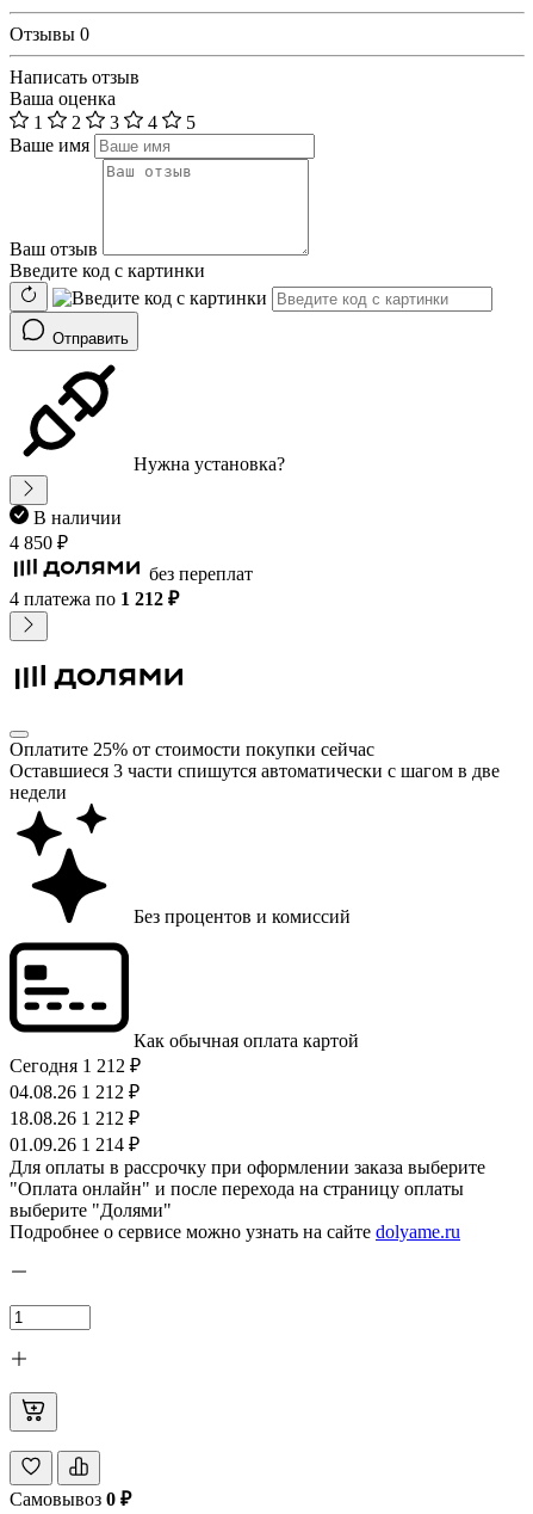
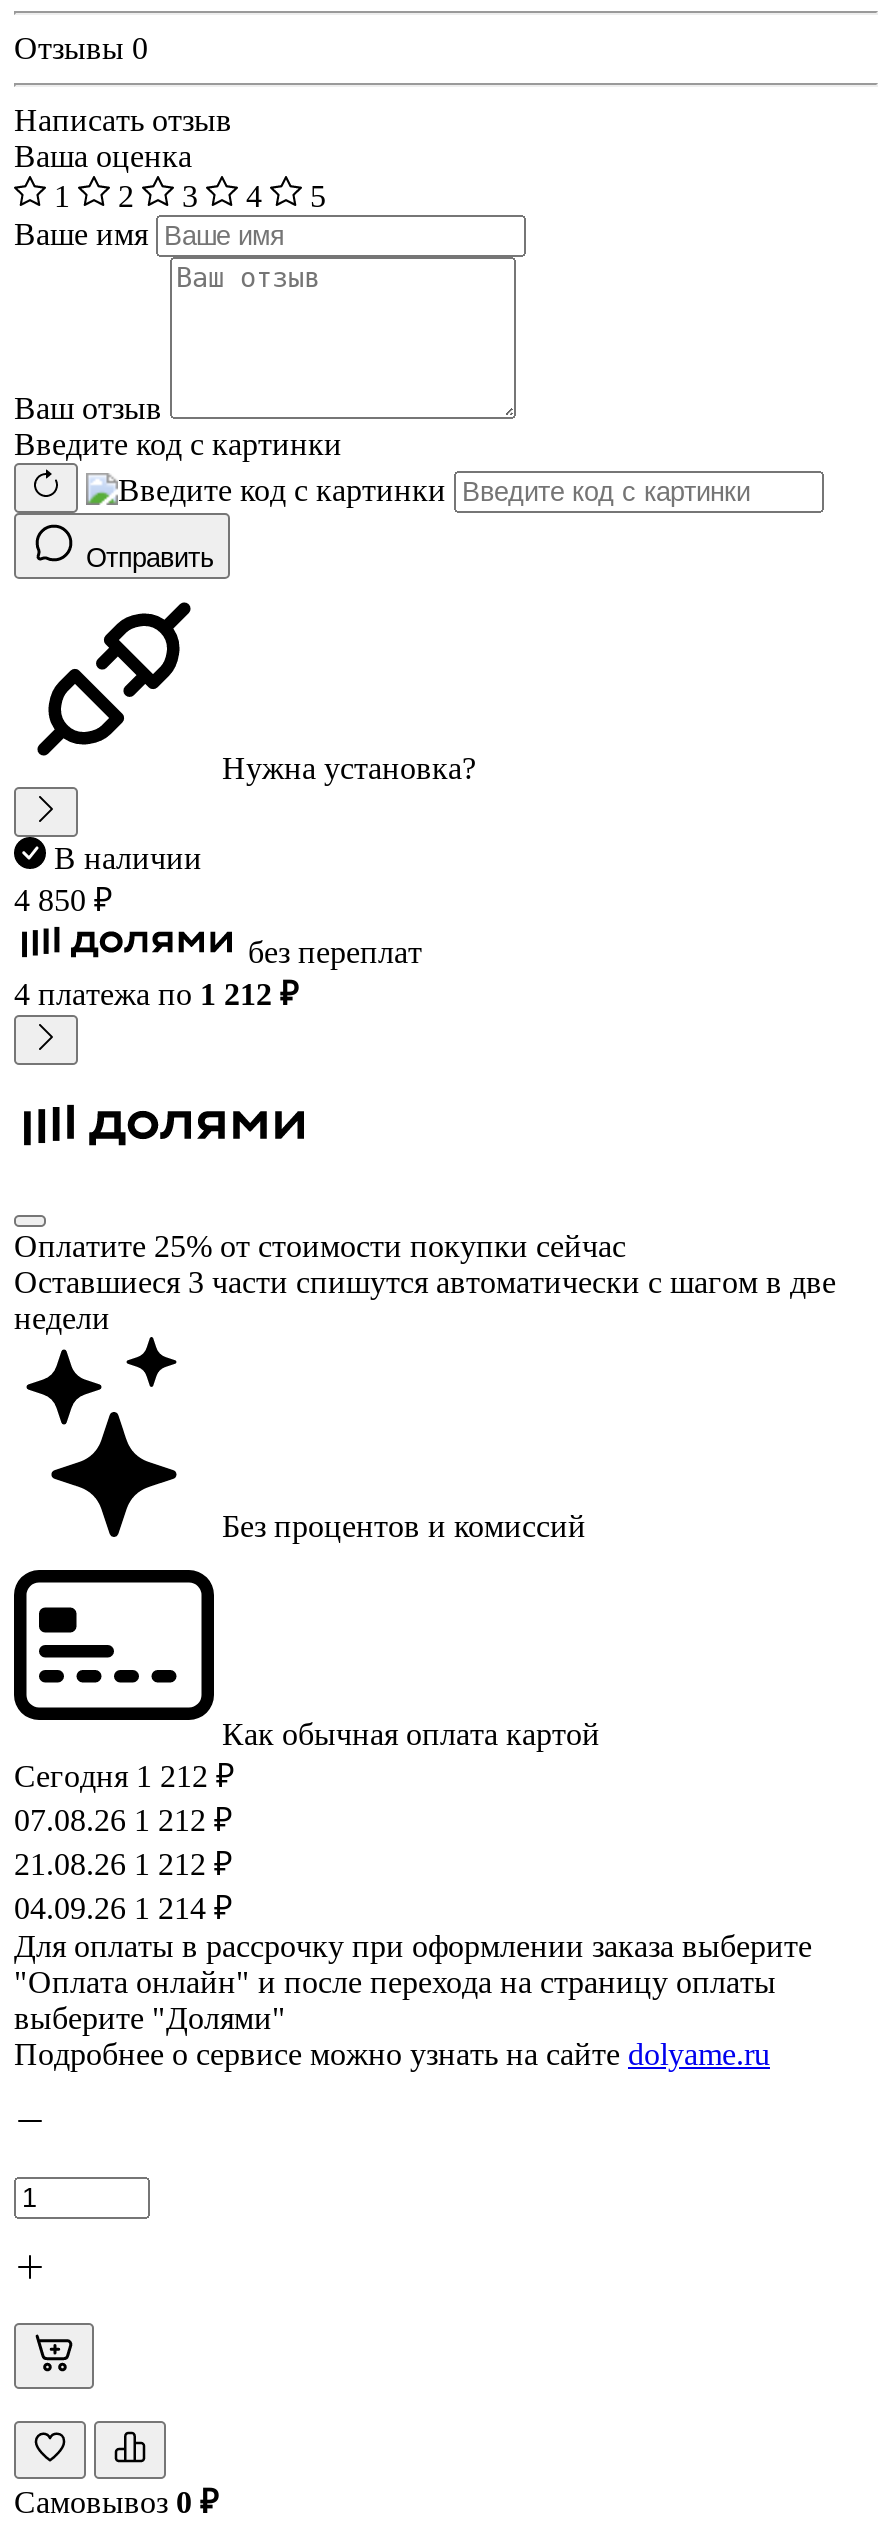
[10,1082,140,1102] 04.08.26 1 212 ₽ -> [14,1803,232,1837] 07.08.26 1 212 ₽
[10,1108,140,1128] 18.08.26 1 212 ₽ -> [14,1847,232,1881] 21.08.26 1 212 ₽
[10,1134,140,1155] 01.09.26 1 214 ₽ -> [14,1891,232,1925] 04.09.26 1 214 ₽

